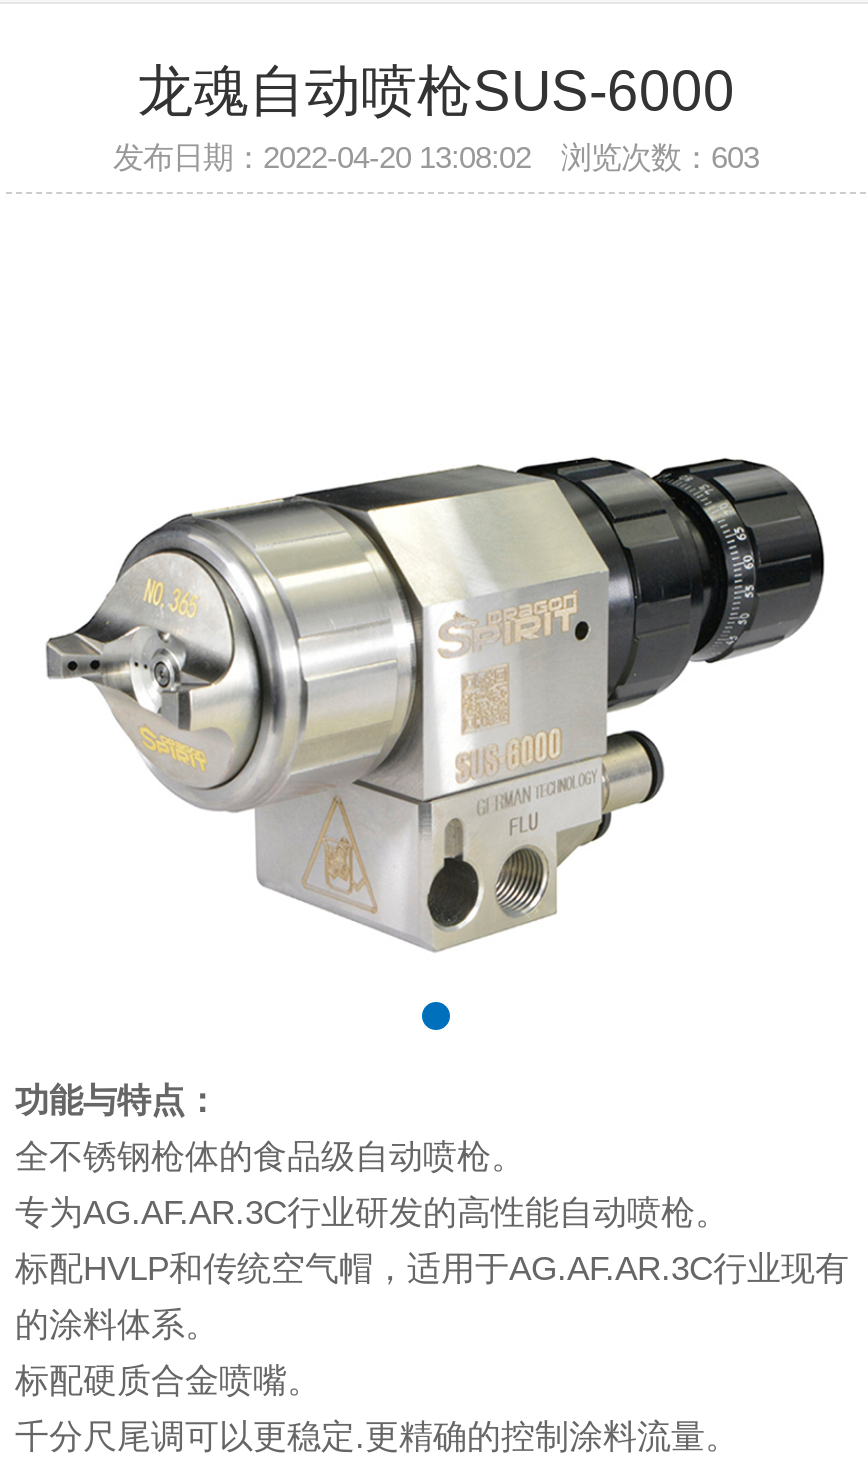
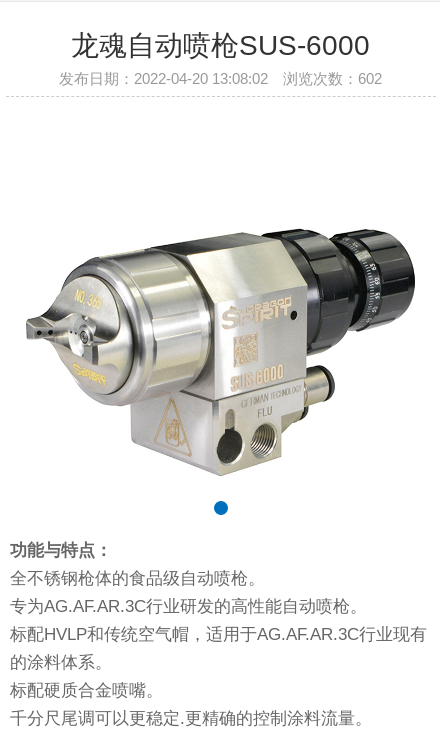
[113,140,759,174] 发布日期：2022-04-20 13:08:02 浏览次数：603 -> [59,70,382,87] 发布日期：2022-04-20 13:08:02 浏览次数：602

